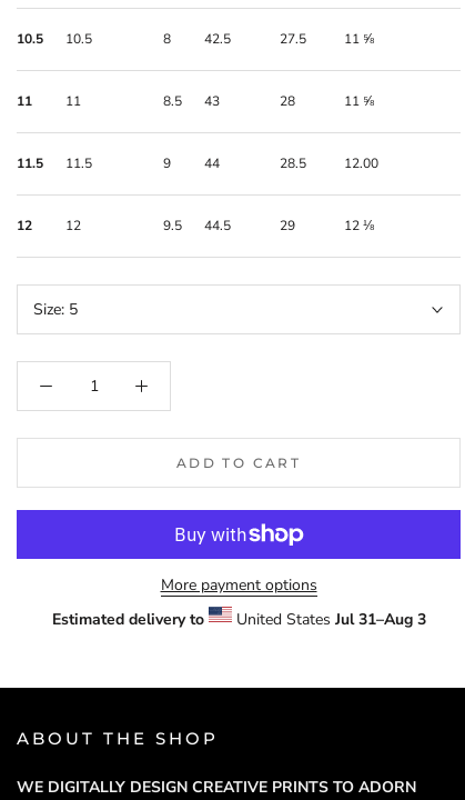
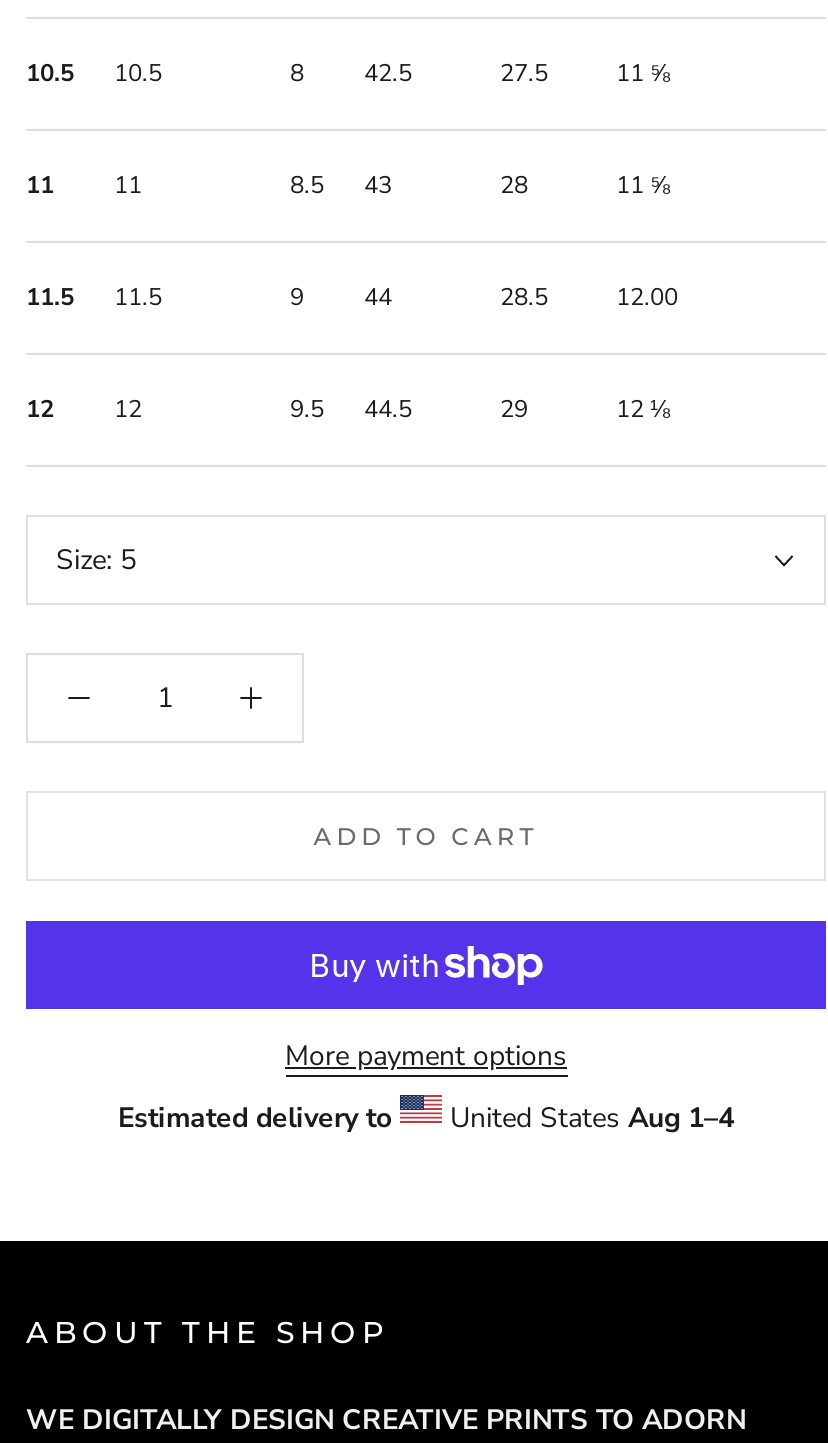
[231,609,426,630] United States Jul 31–Aug 3 -> [442,1099,734,1137] United States Aug 1–4

